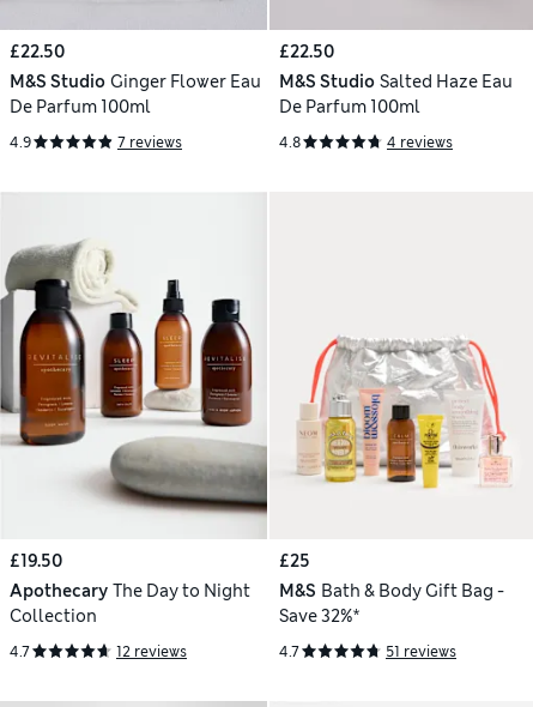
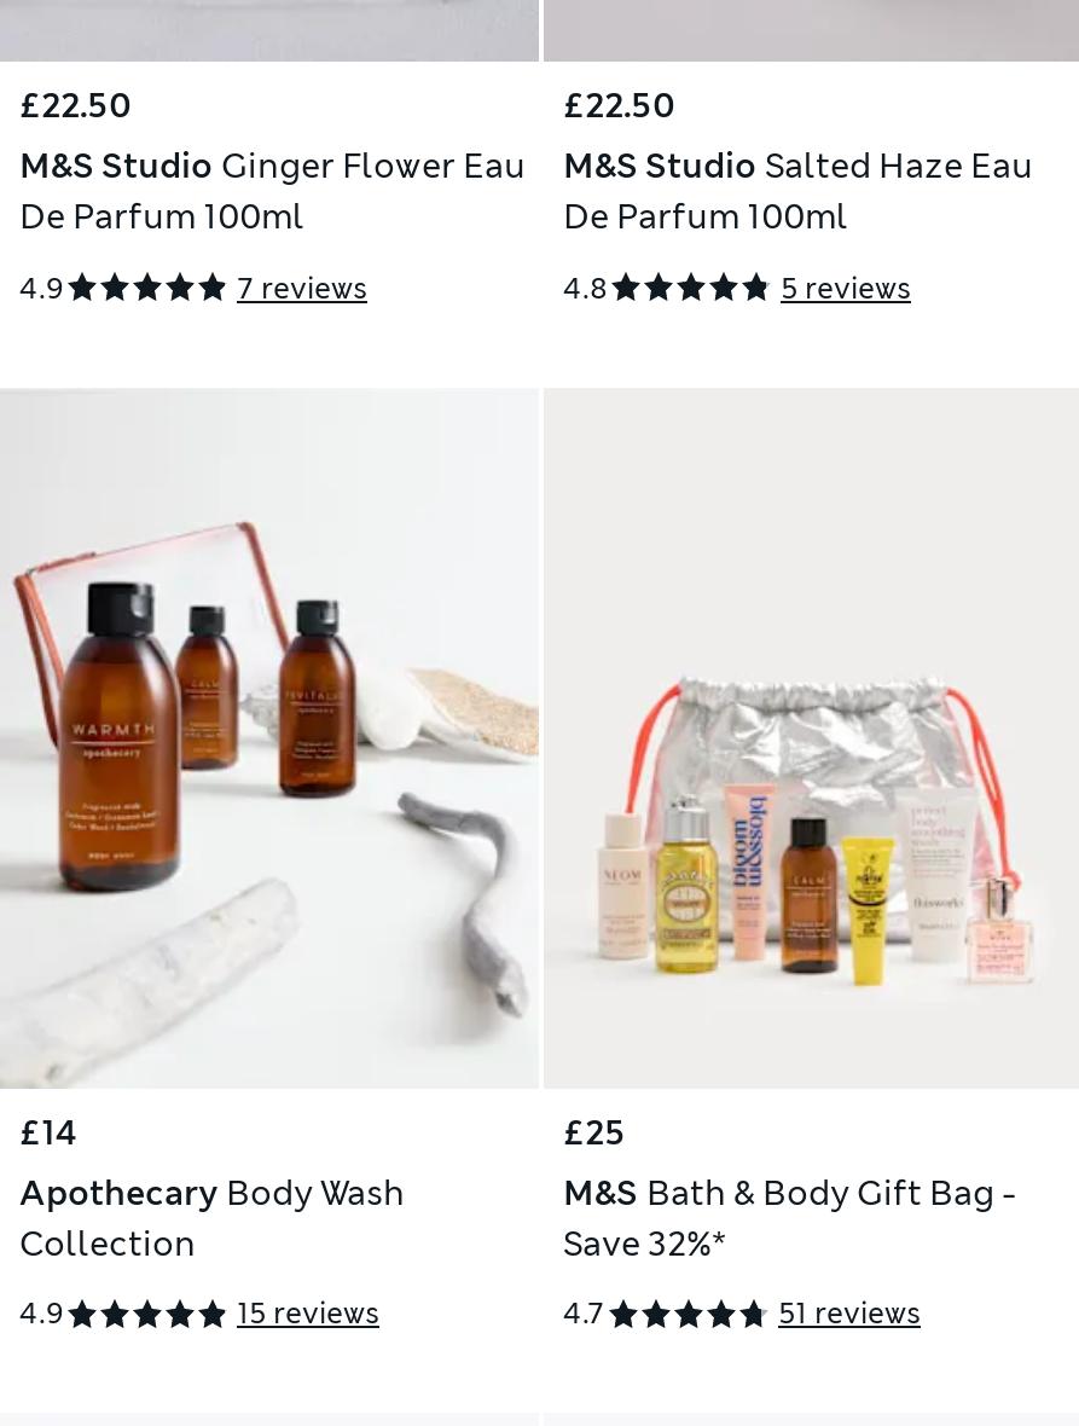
[387,133,453,152] 4 reviews -> [781,268,911,307] 5 reviews
[4,241,268,602] [image] | £19.50 | Apothecary The Day to Night -> [7,488,539,1214] [image] | £14 | Apothecary Body Wash
[10,642,30,661] 4.7 -> [19,1295,63,1334] 4.9
[116,642,187,661] 12 reviews -> [237,1295,379,1334] 15 reviews

